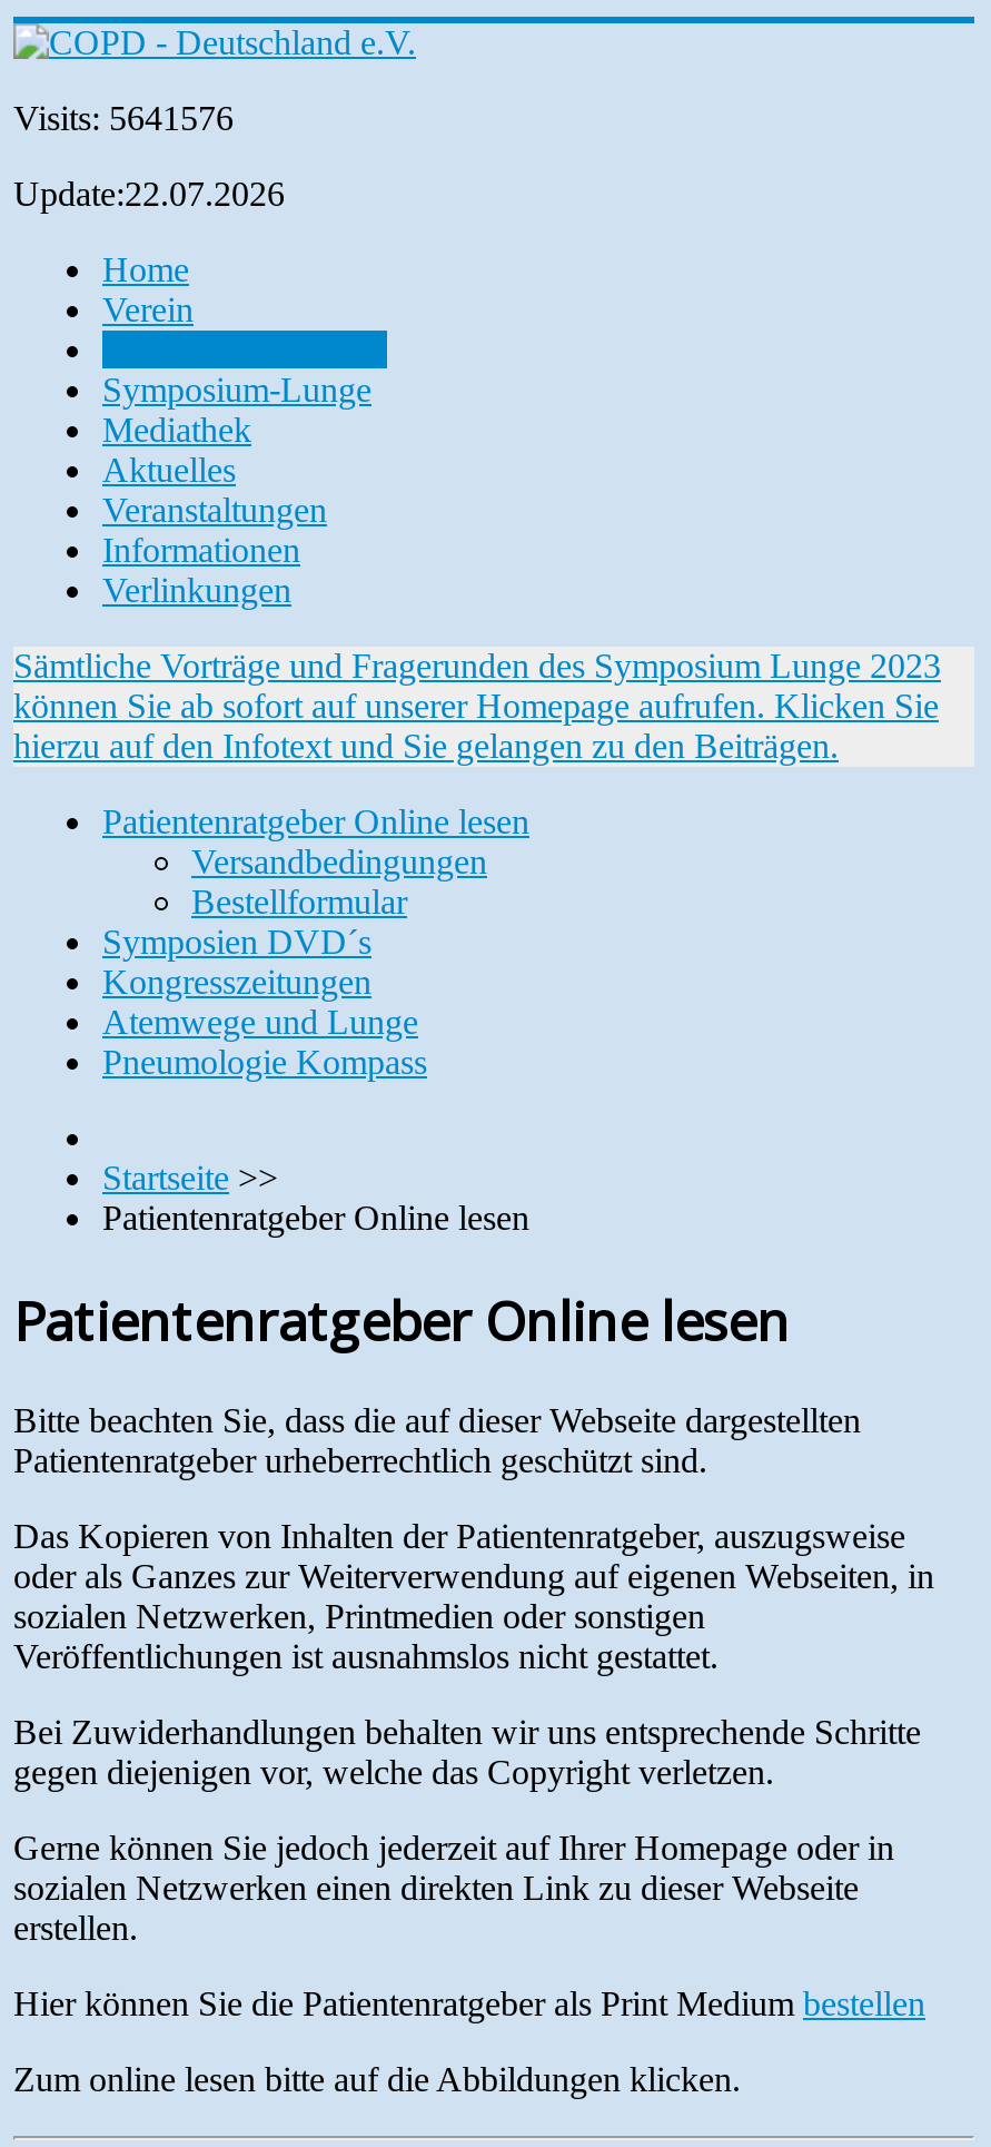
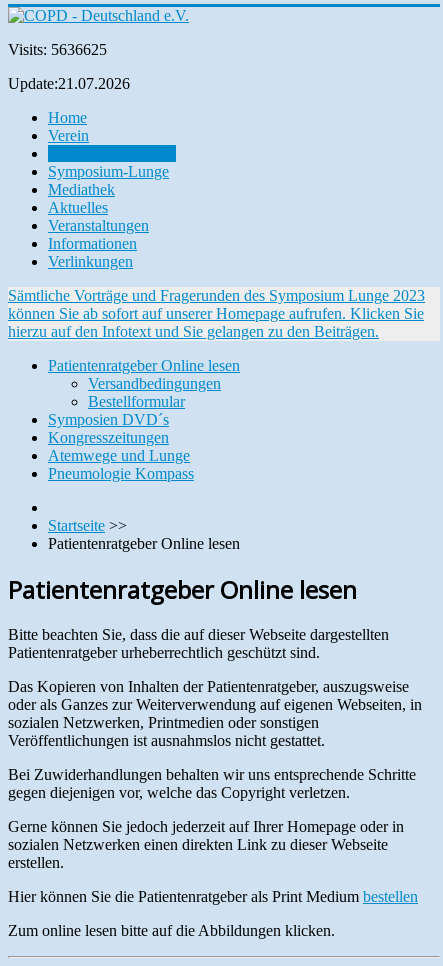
[13,99,234,137] Visits: 5641576 -> [8,41,107,58] Visits: 5636625
[13,175,285,213] Update:22.07.2026 -> [8,75,130,92] Update:21.07.2026

